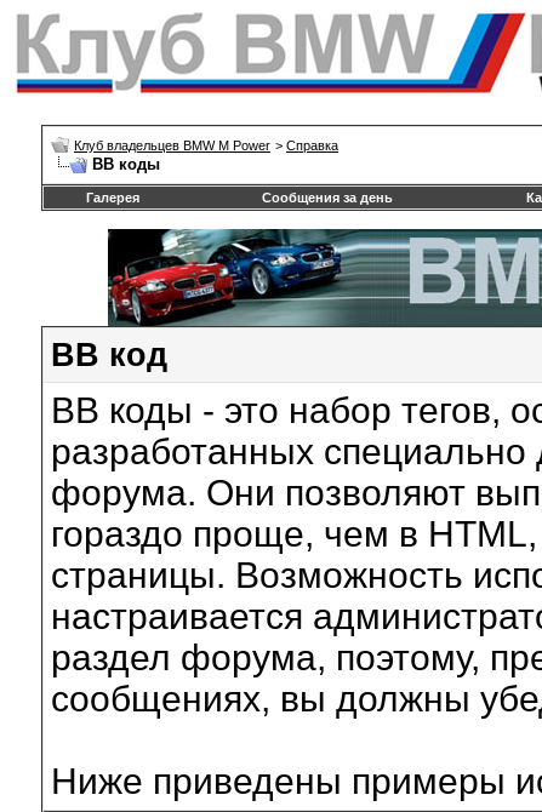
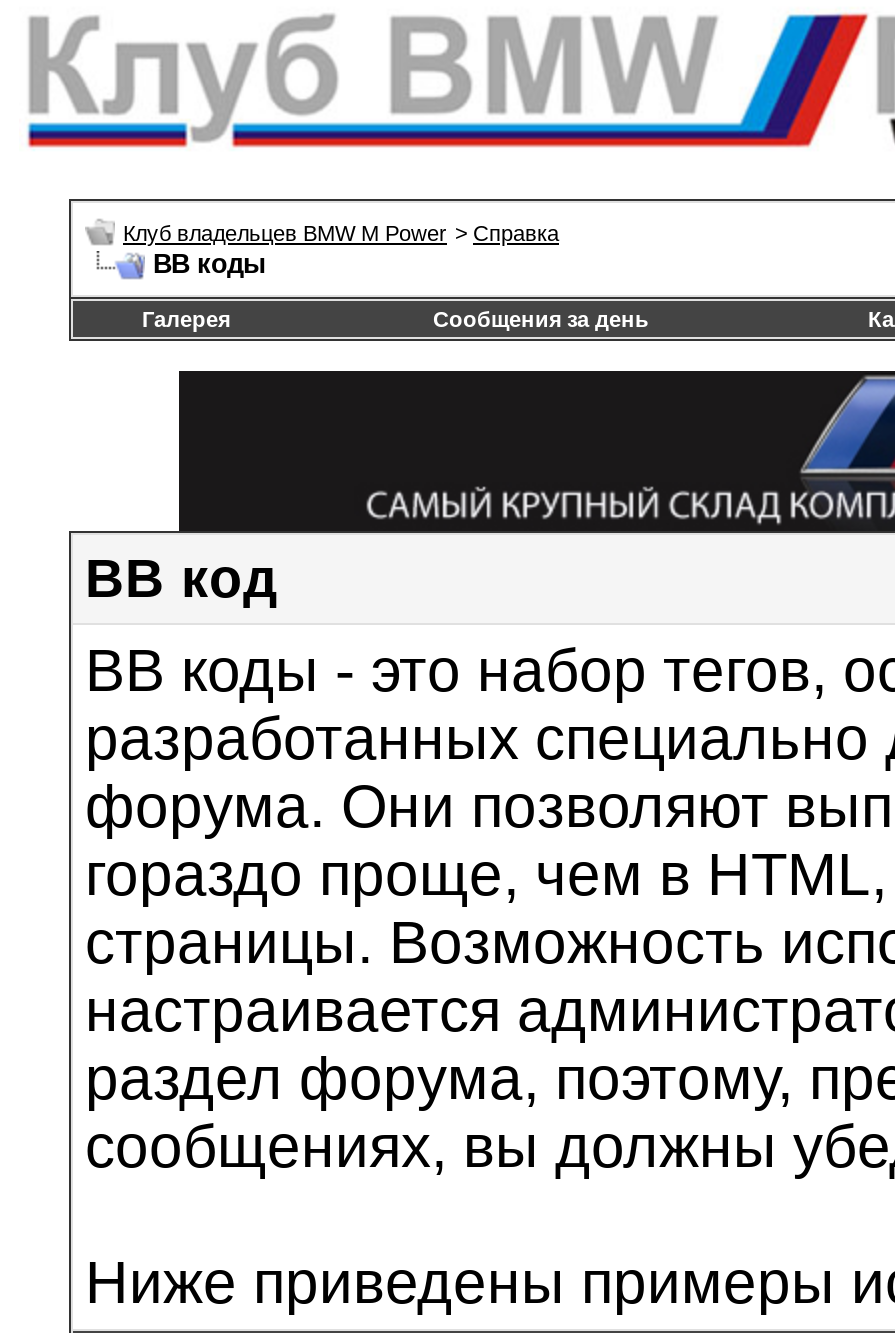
[107,228,538,327] [image] -> [179,369,889,533] [image]

